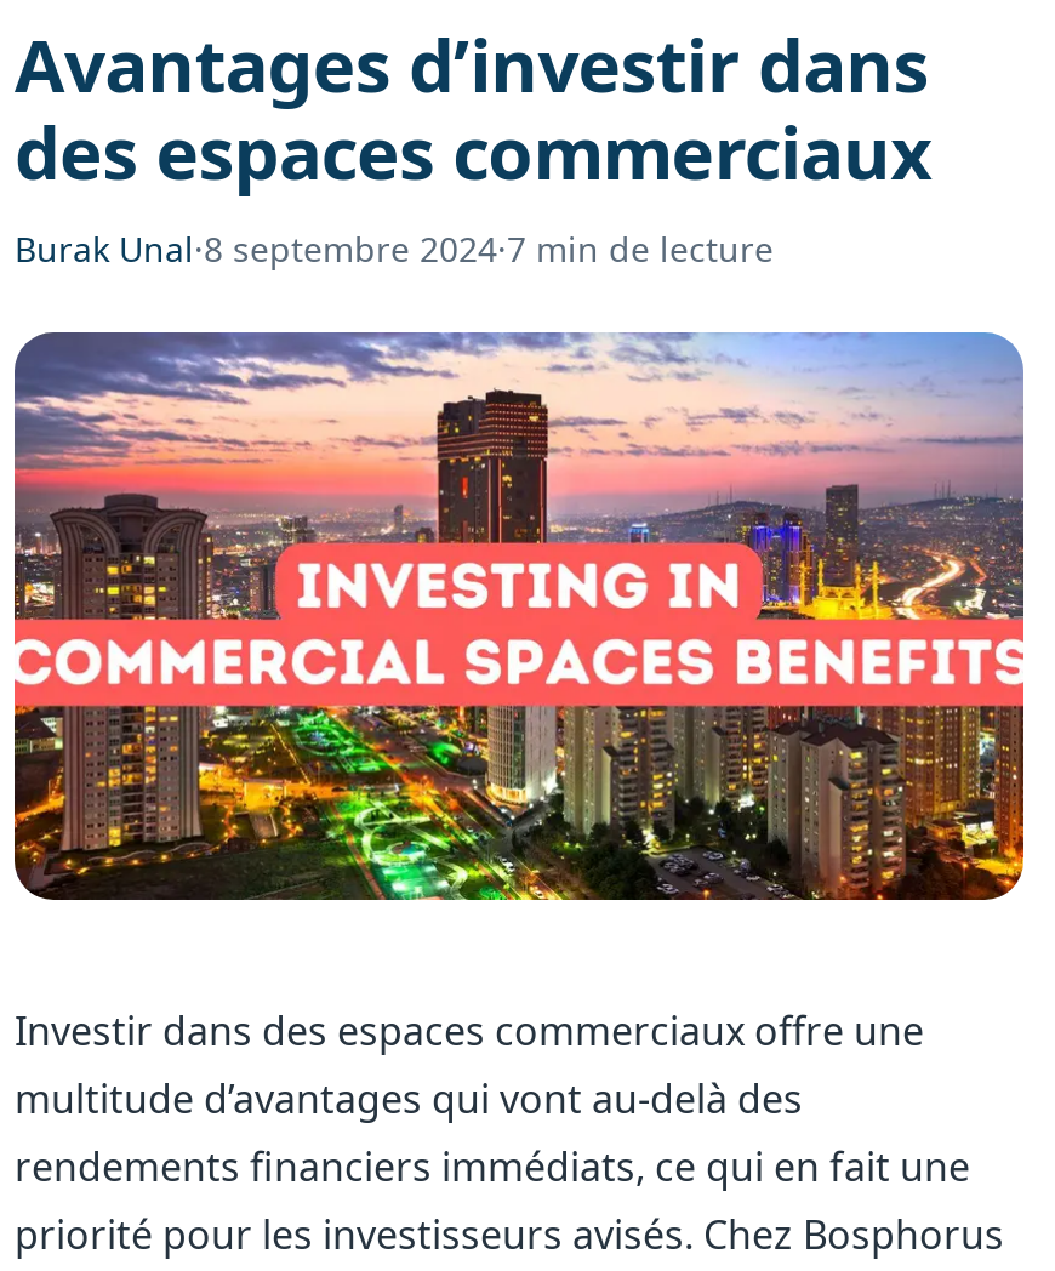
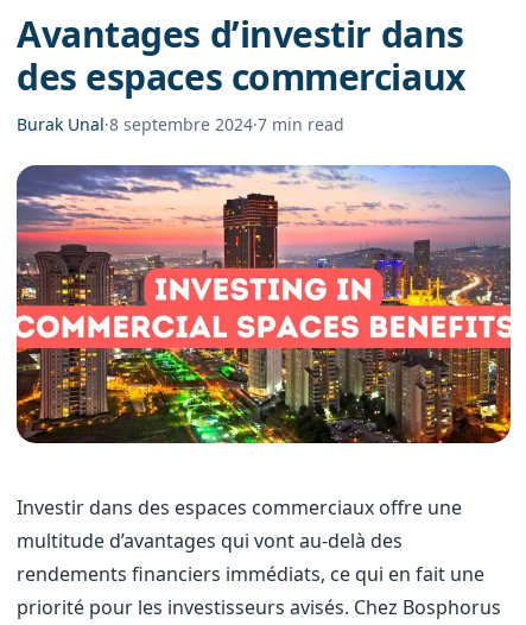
[15,226,774,272] Burak Unal·8 septembre 2024·7 min de lecture -> [17,113,344,135] Burak Unal·8 septembre 2024·7 min read

